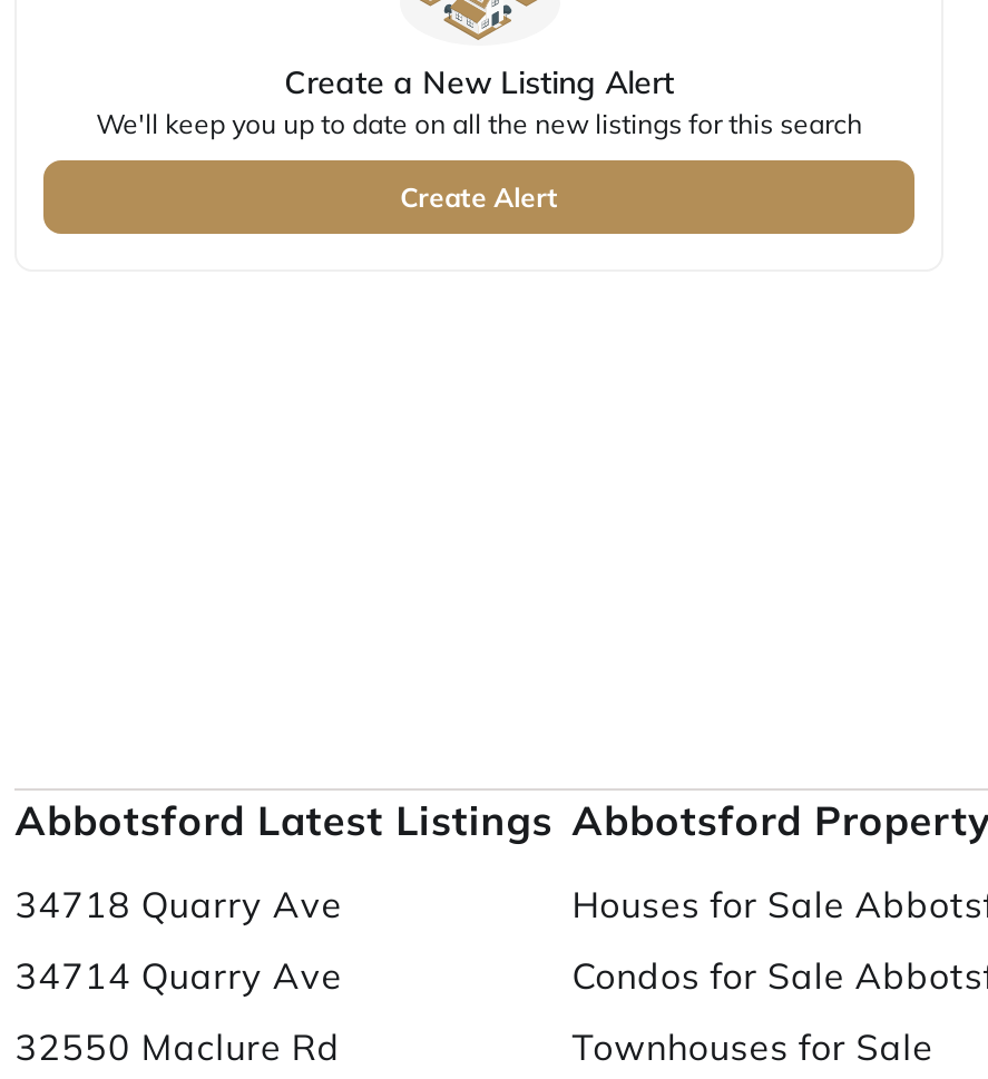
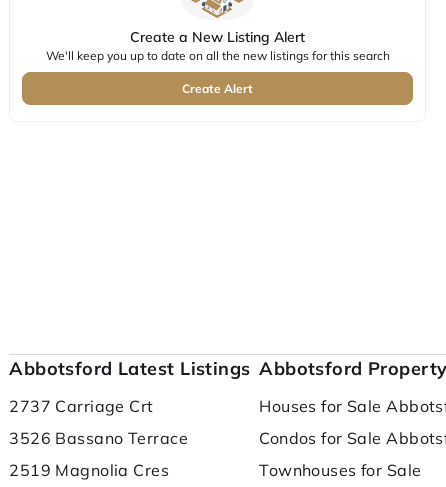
[15,882,342,927] 34718 Quarry Ave -> [9,396,154,416] 2737 Carriage Crt
[15,954,342,998] 34714 Quarry Ave -> [9,428,188,448] 3526 Bassano Terrace
[15,1025,340,1069] 32550 Maclure Rd -> [9,460,169,480] 2519 Magnolia Cres

